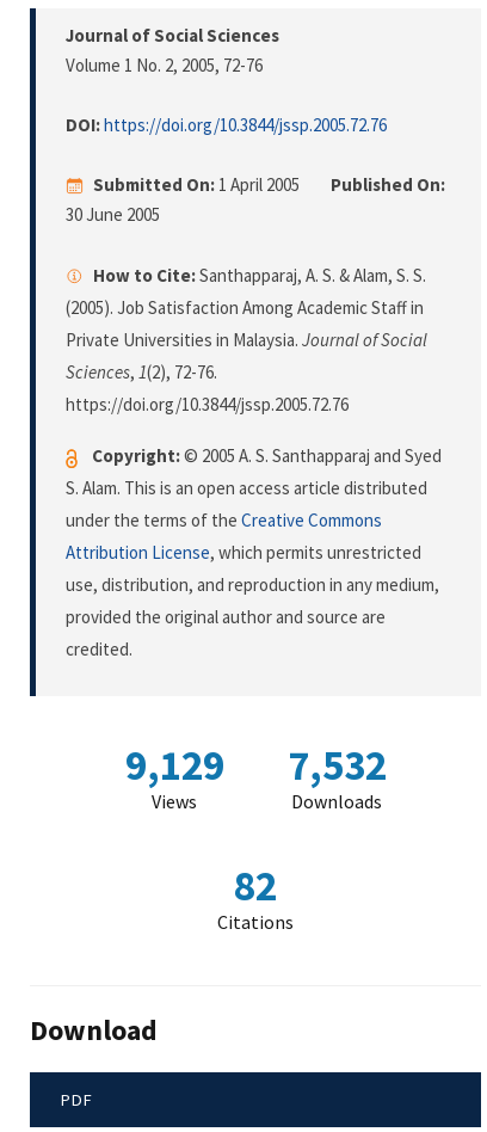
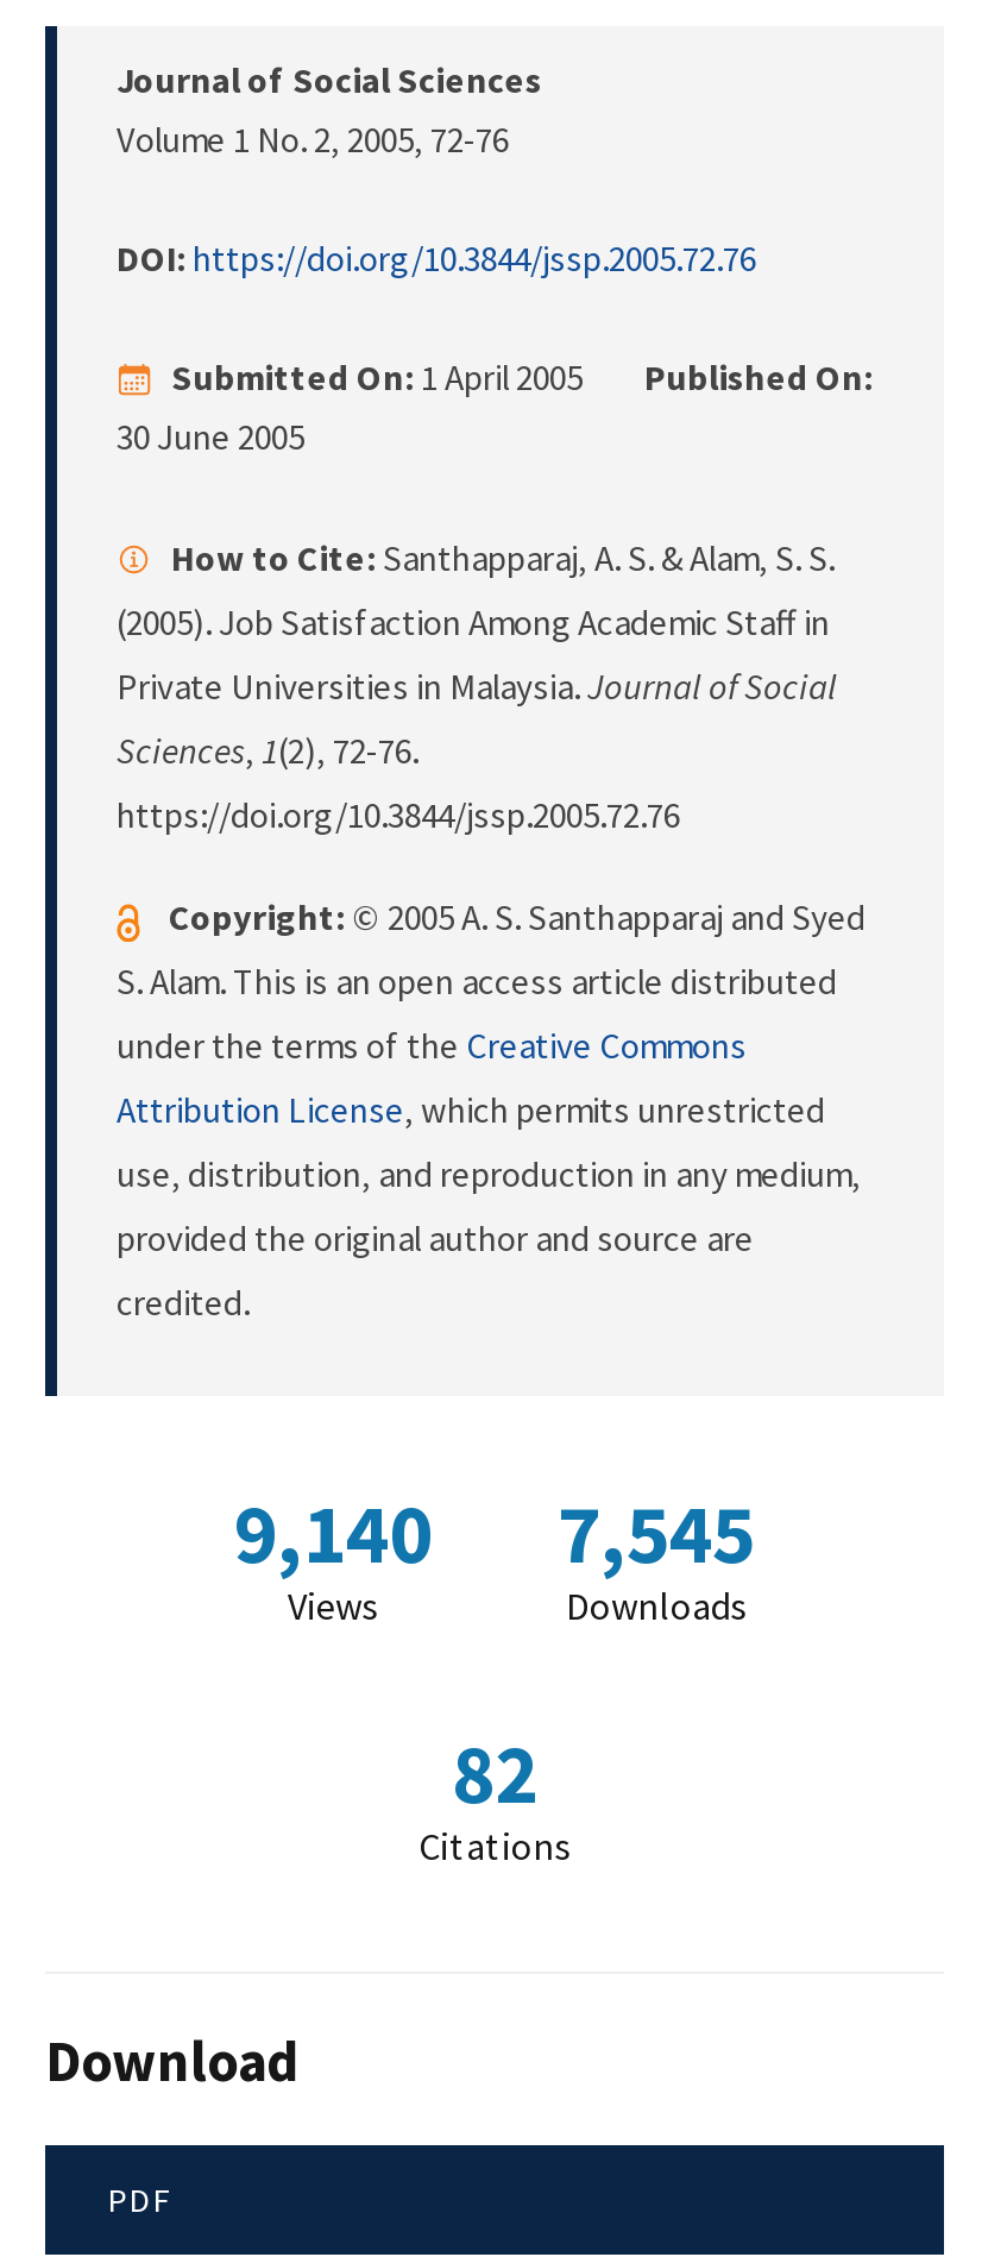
[125,740,224,792] 9,129 -> [234,1483,432,1587] 9,140
[287,740,386,792] 7,532 -> [558,1483,755,1587] 7,545

